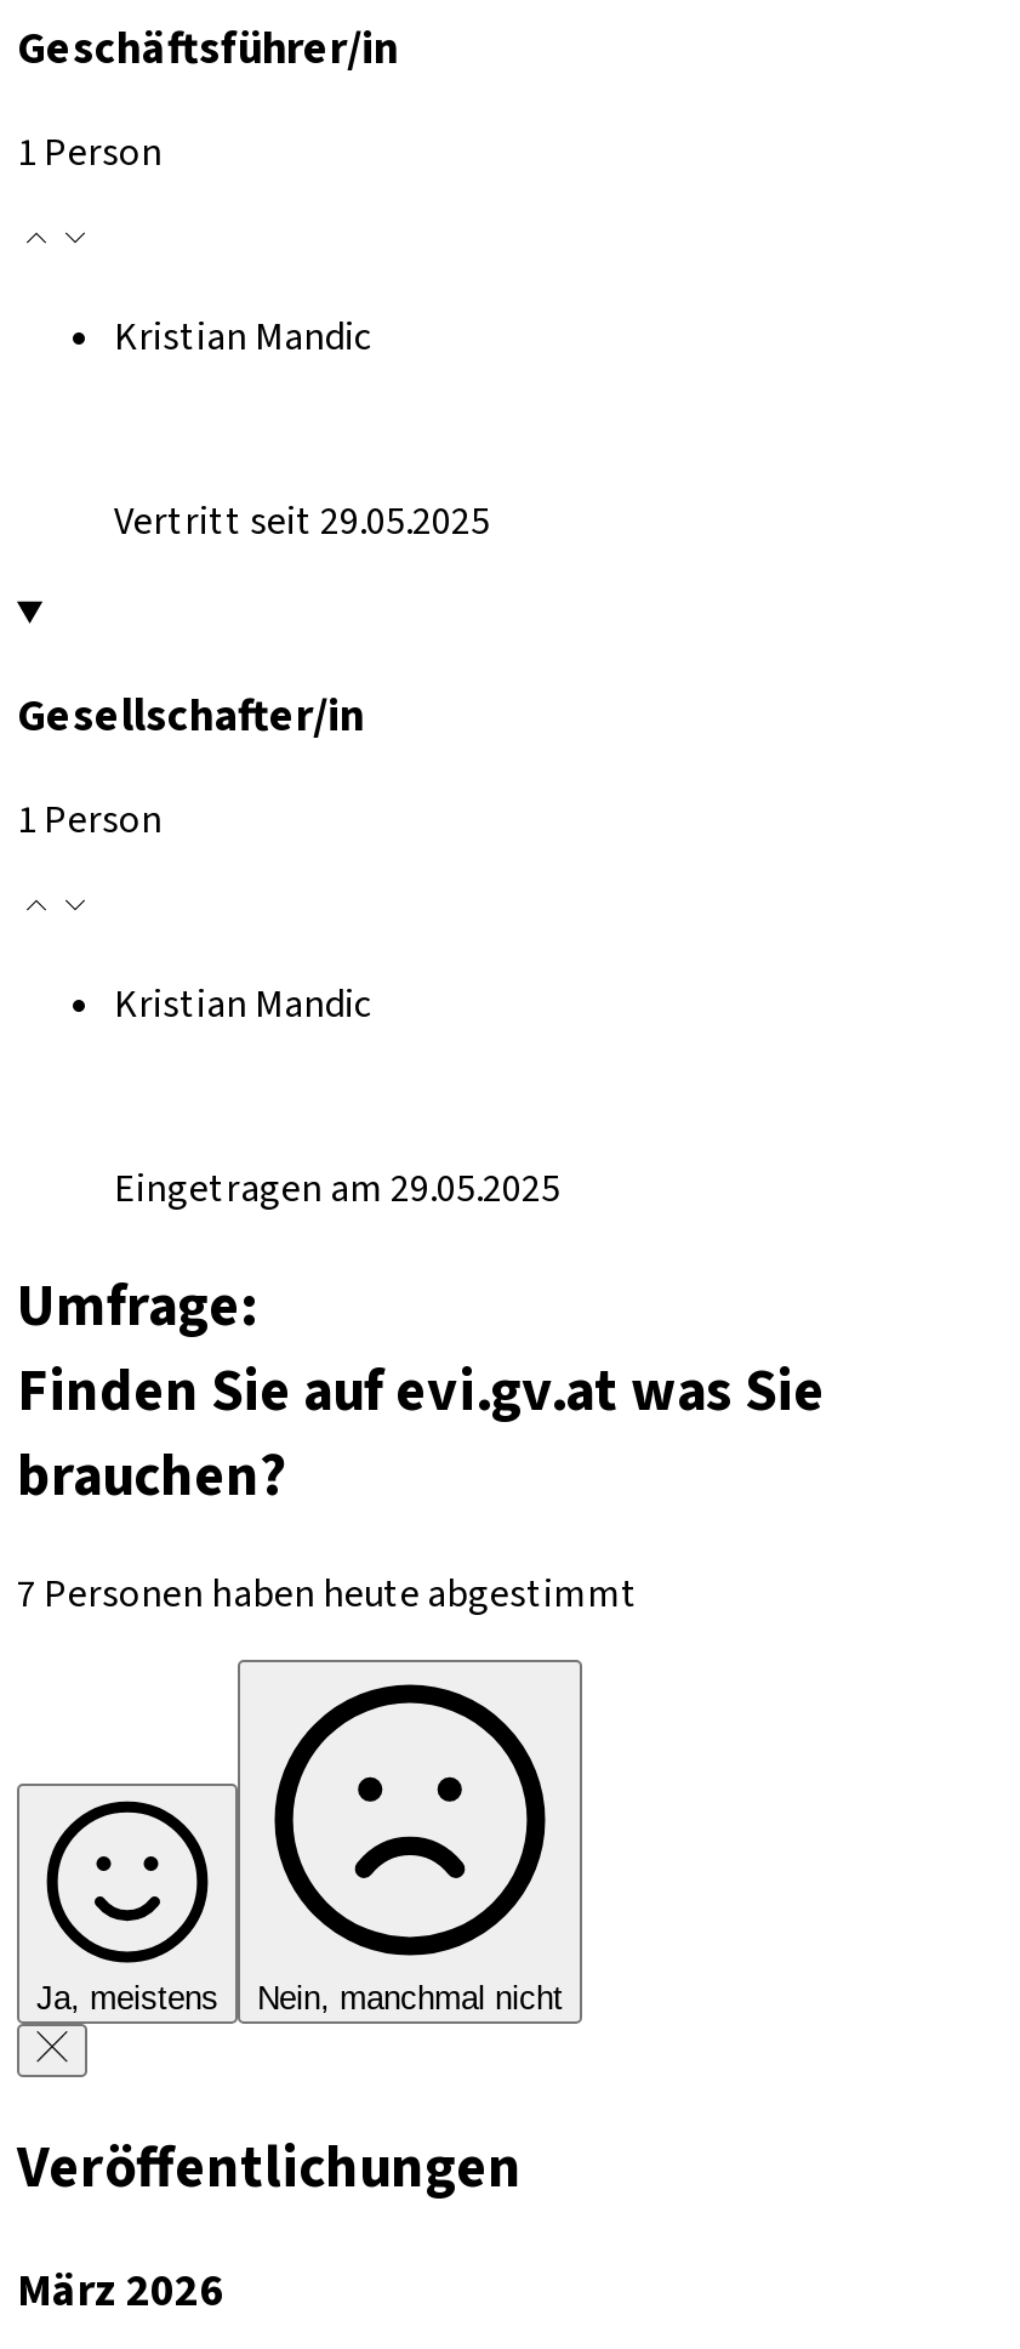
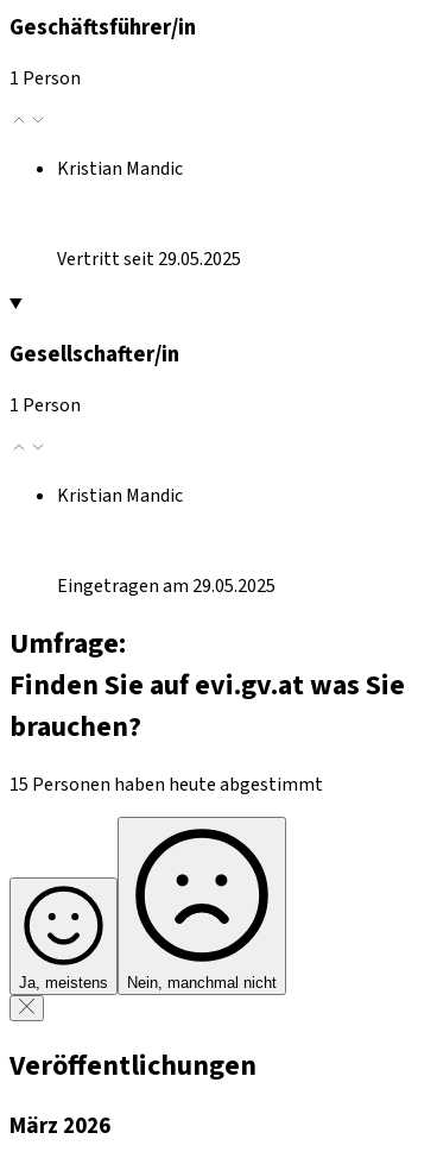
[17,1568,638,1621] 7 Personen haben heute abgestimmt -> [9,772,323,798] 15 Personen haben heute abgestimmt

